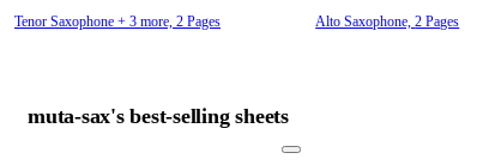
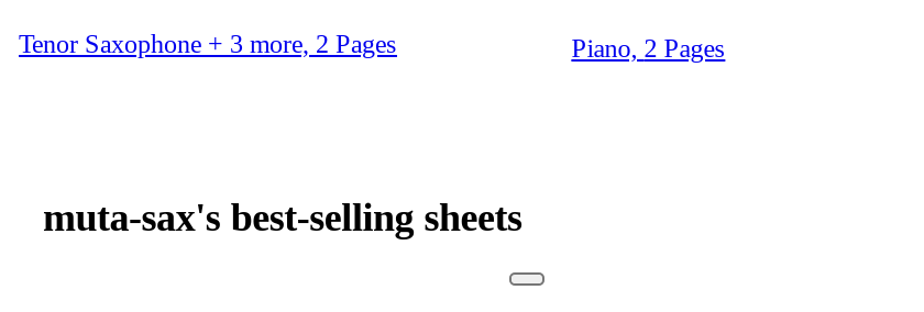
[315,13,459,30] Alto Saxophone, 2 Pages -> [571,33,725,63] Piano, 2 Pages

